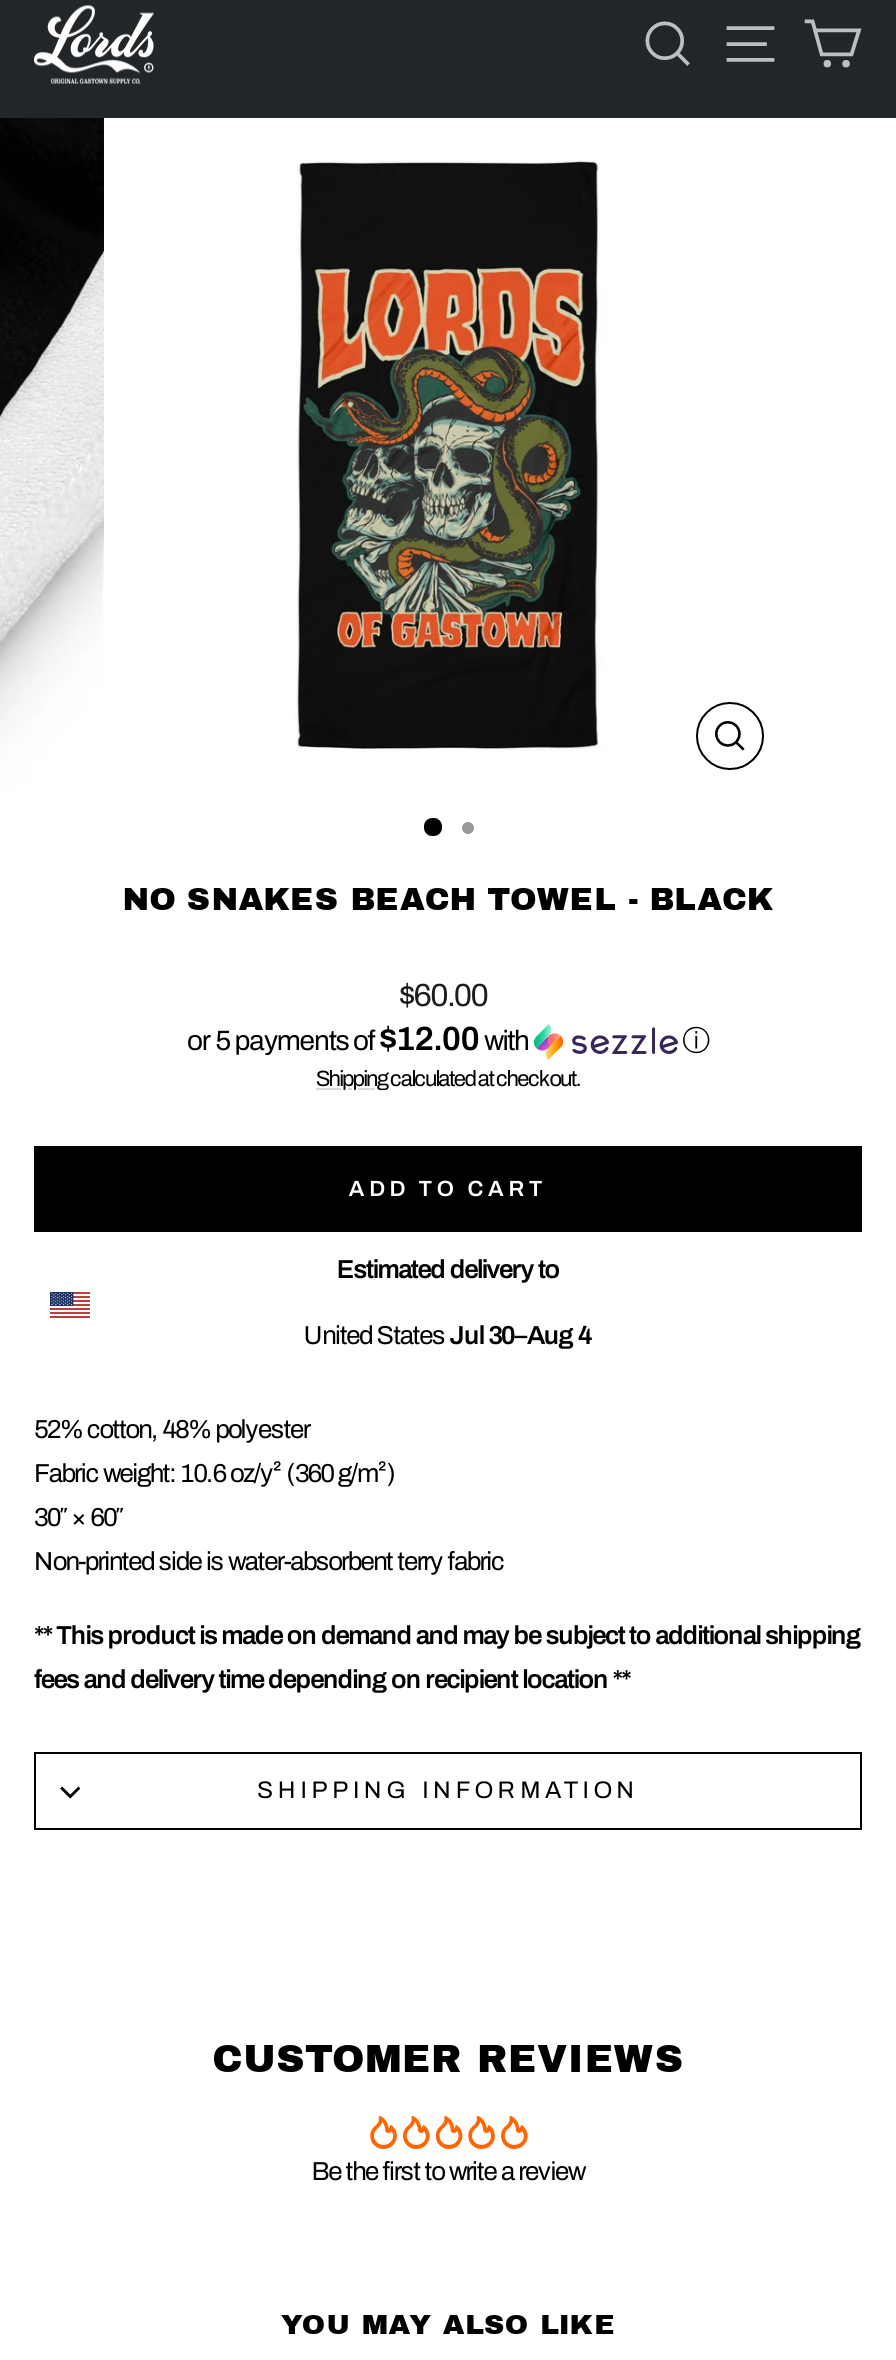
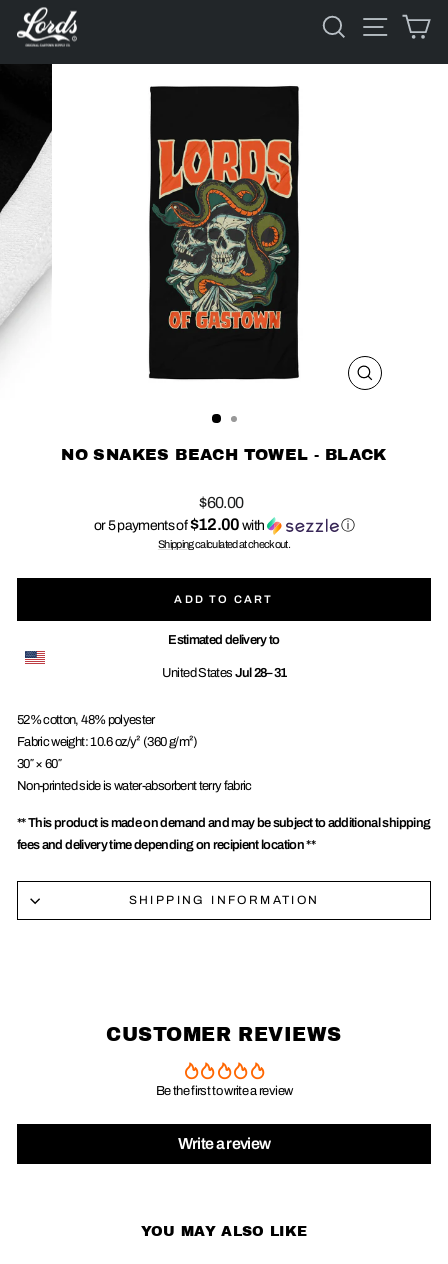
[304,1323,592,1351] United States Jul 30–Aug 4 -> [162,666,286,680] United States Jul 28–31
none -> [177,1135,270,1152] Write a review

